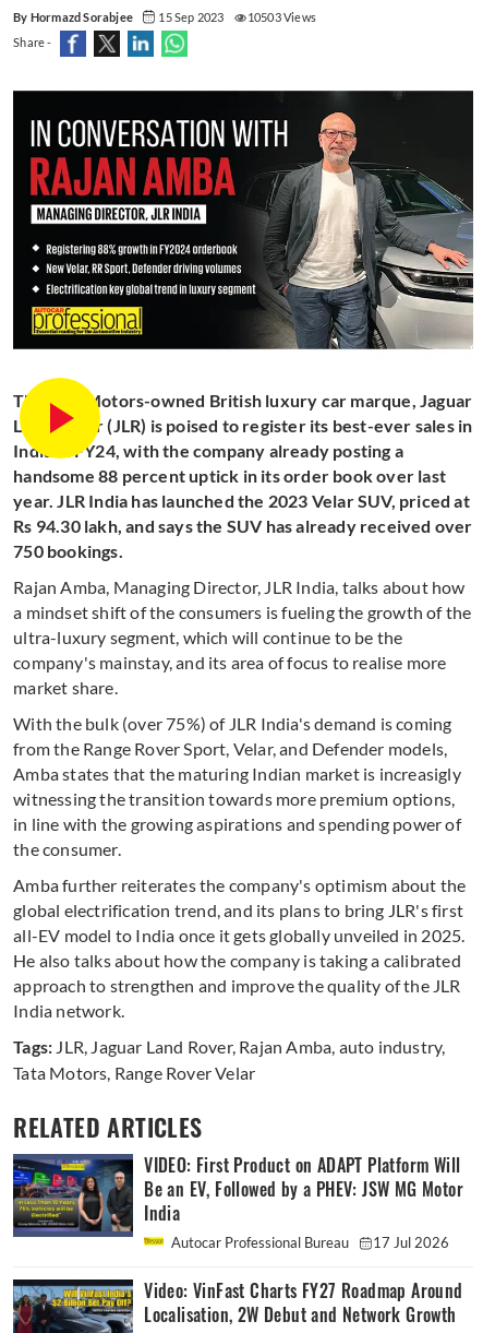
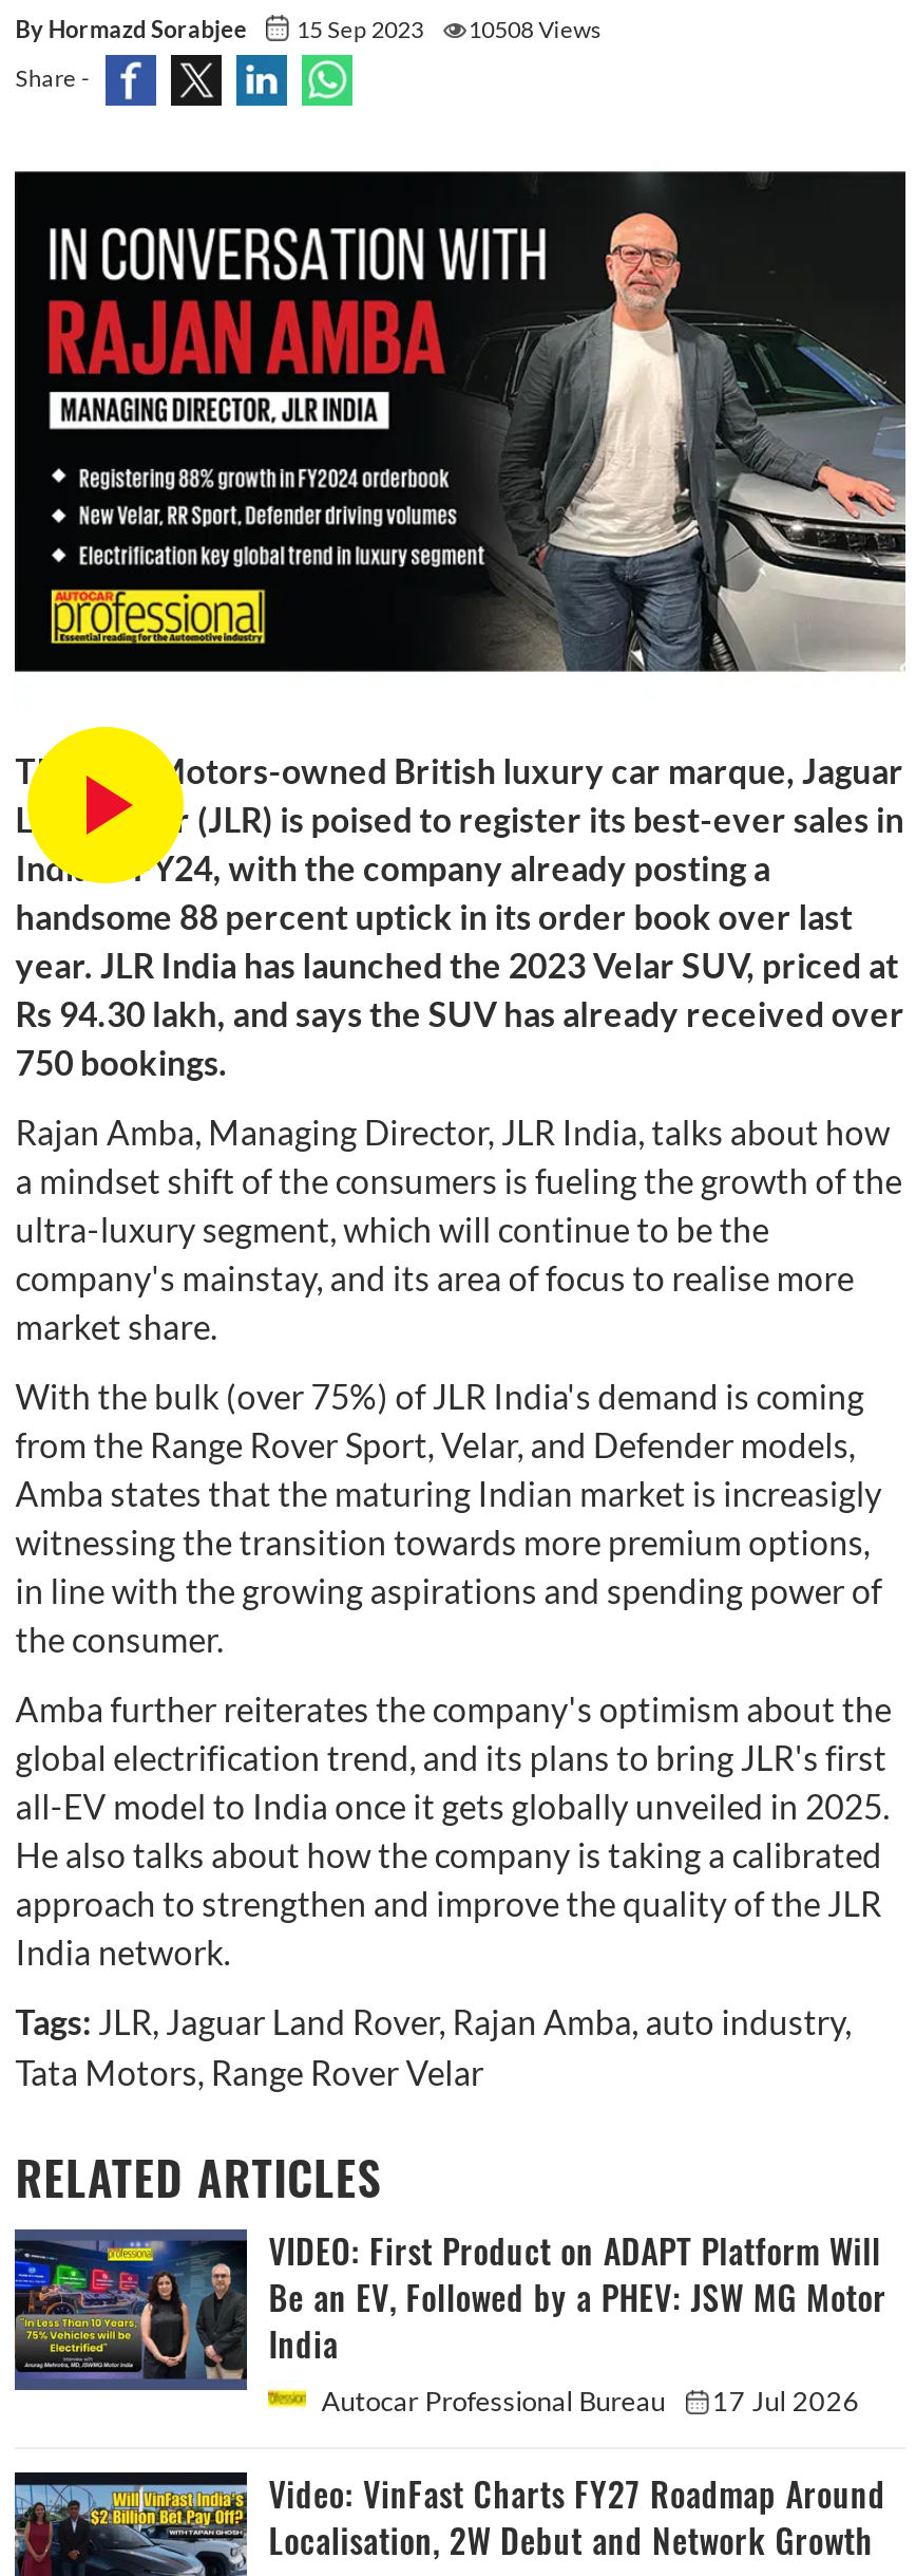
[13,10,316,24] By Hormazd Sorabjee 15 Sep 2023 10503 Views -> [15,15,602,42] By Hormazd Sorabjee 15 Sep 2023 10508 Views

